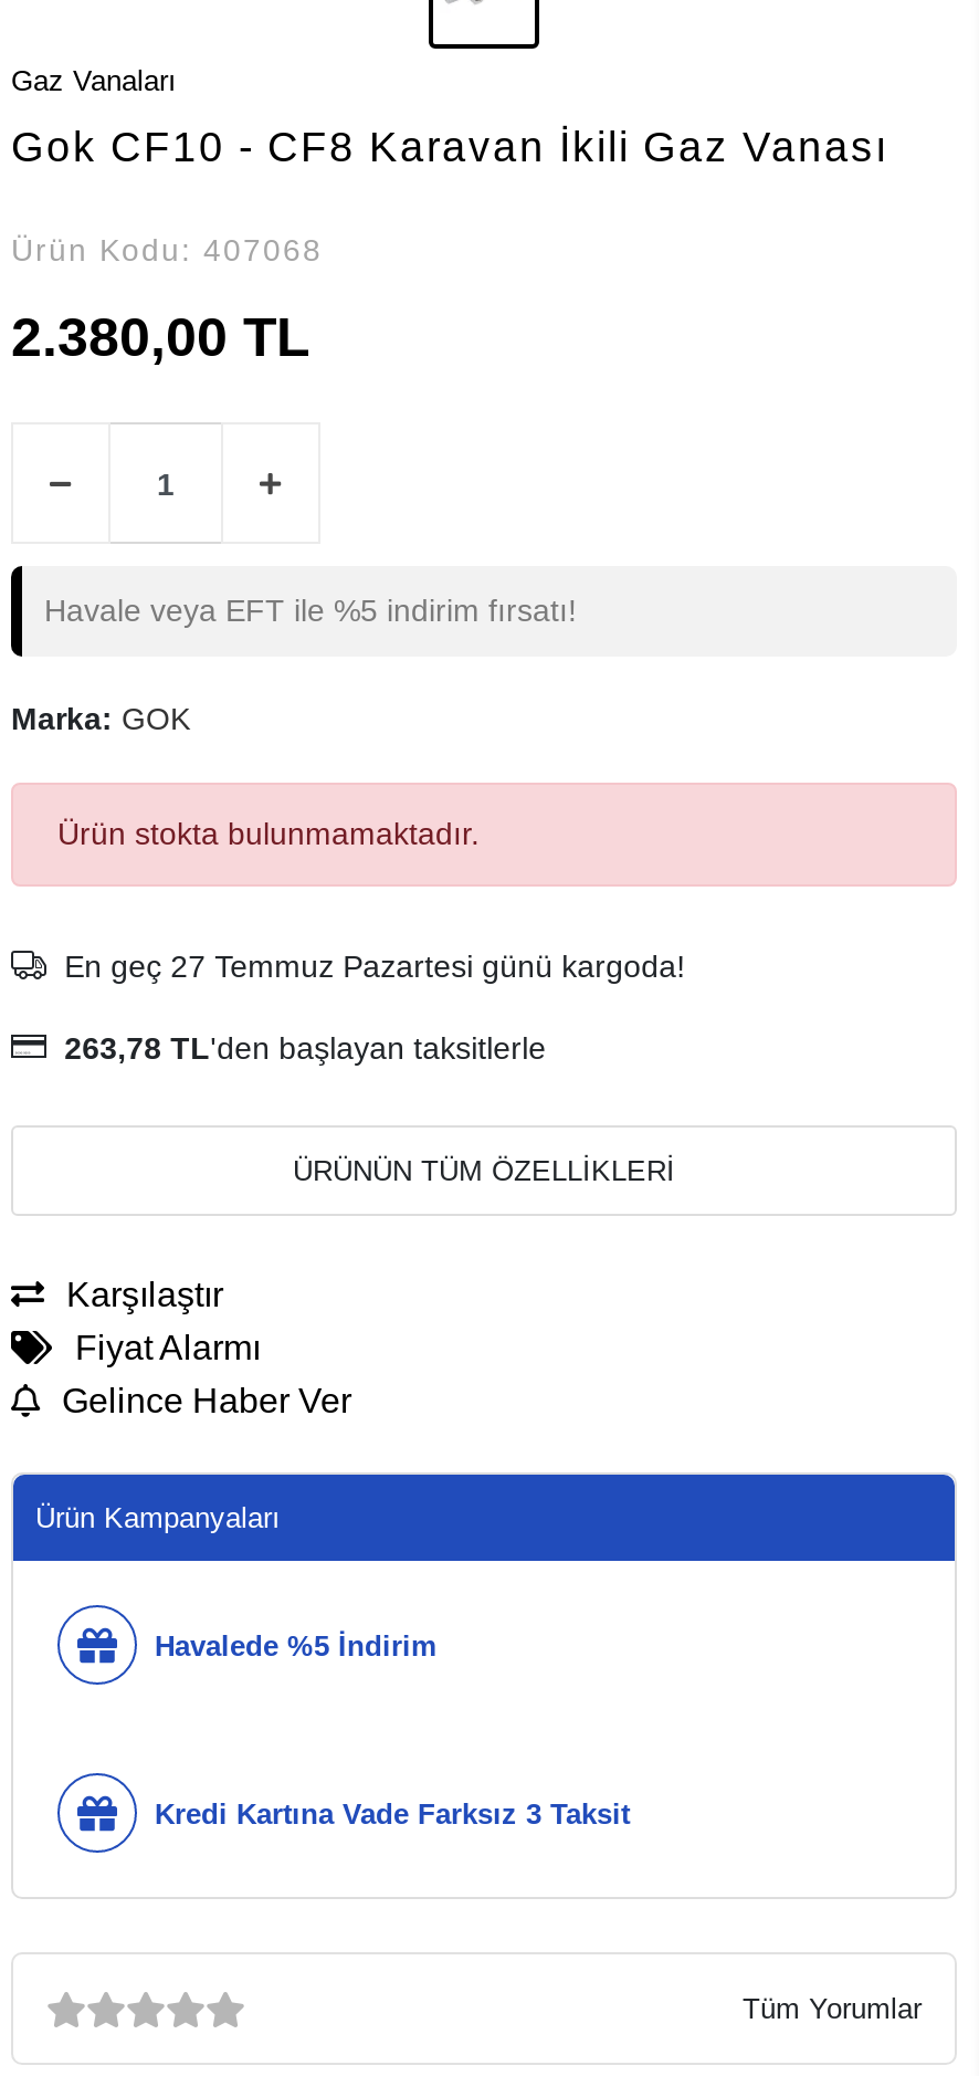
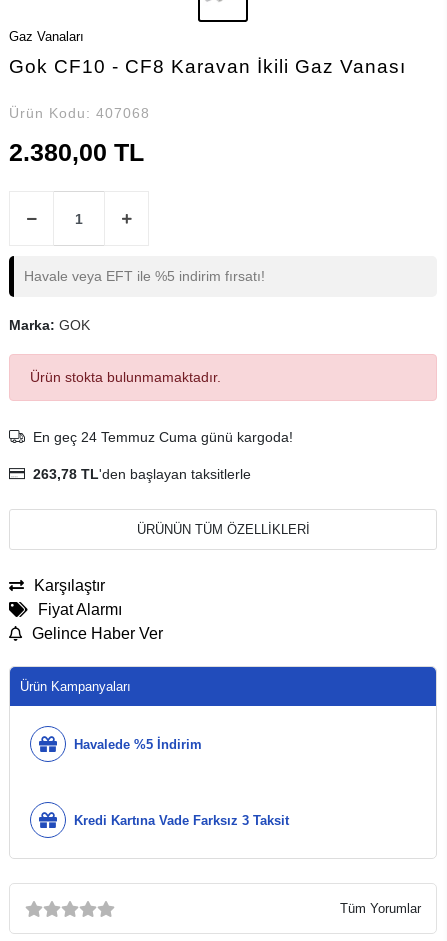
[64,948,685,984] En geç 27 Temmuz Pazartesi günü kargoda! -> [33,429,293,445] En geç 24 Temmuz Cuma günü kargoda!

